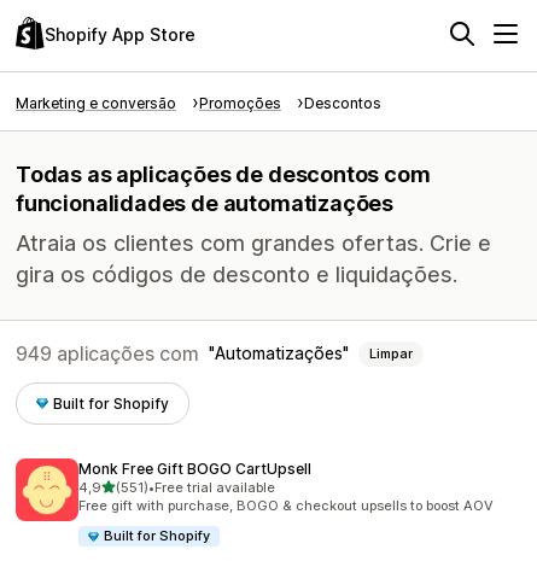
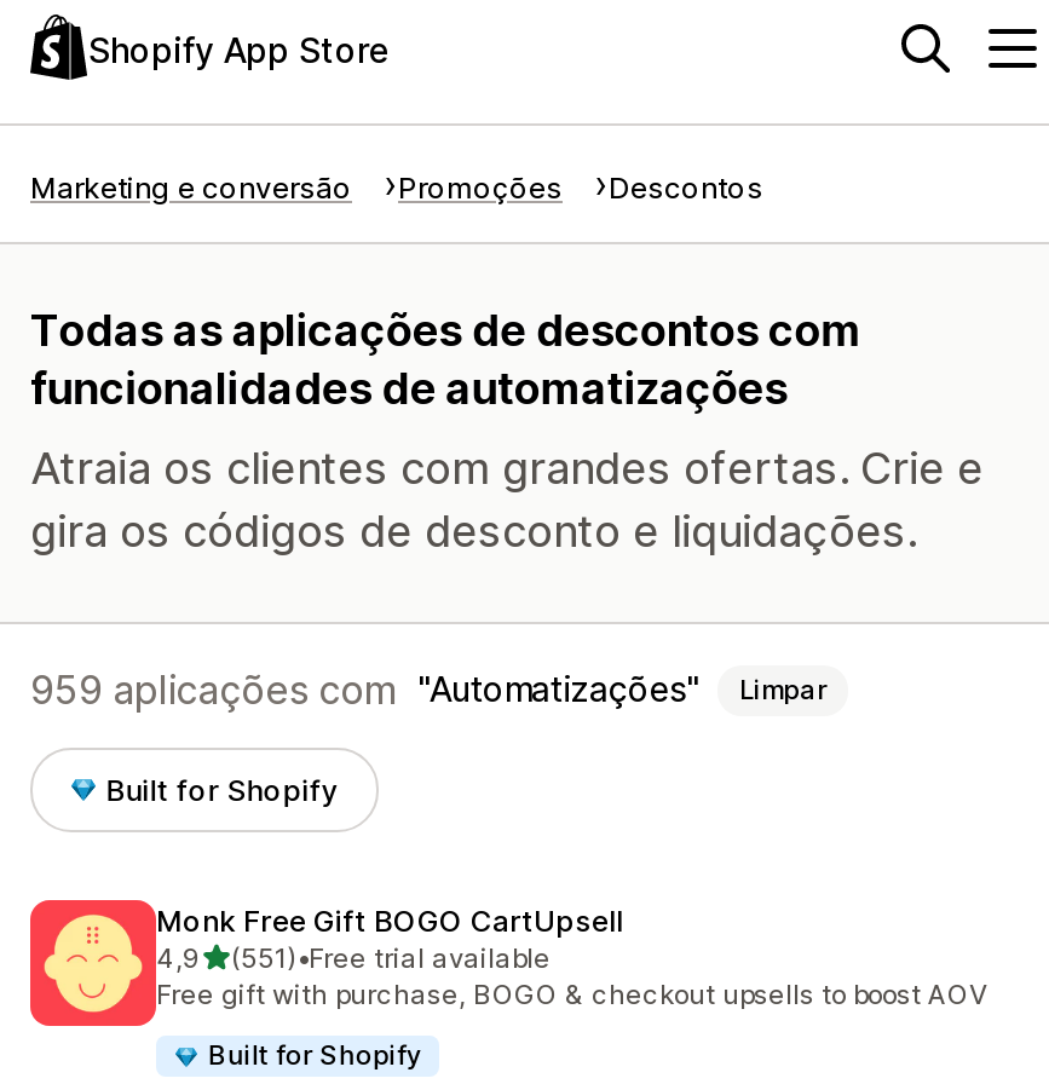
[16,341,199,366] 949 aplicações com -> [30,665,398,714] 959 aplicações com

